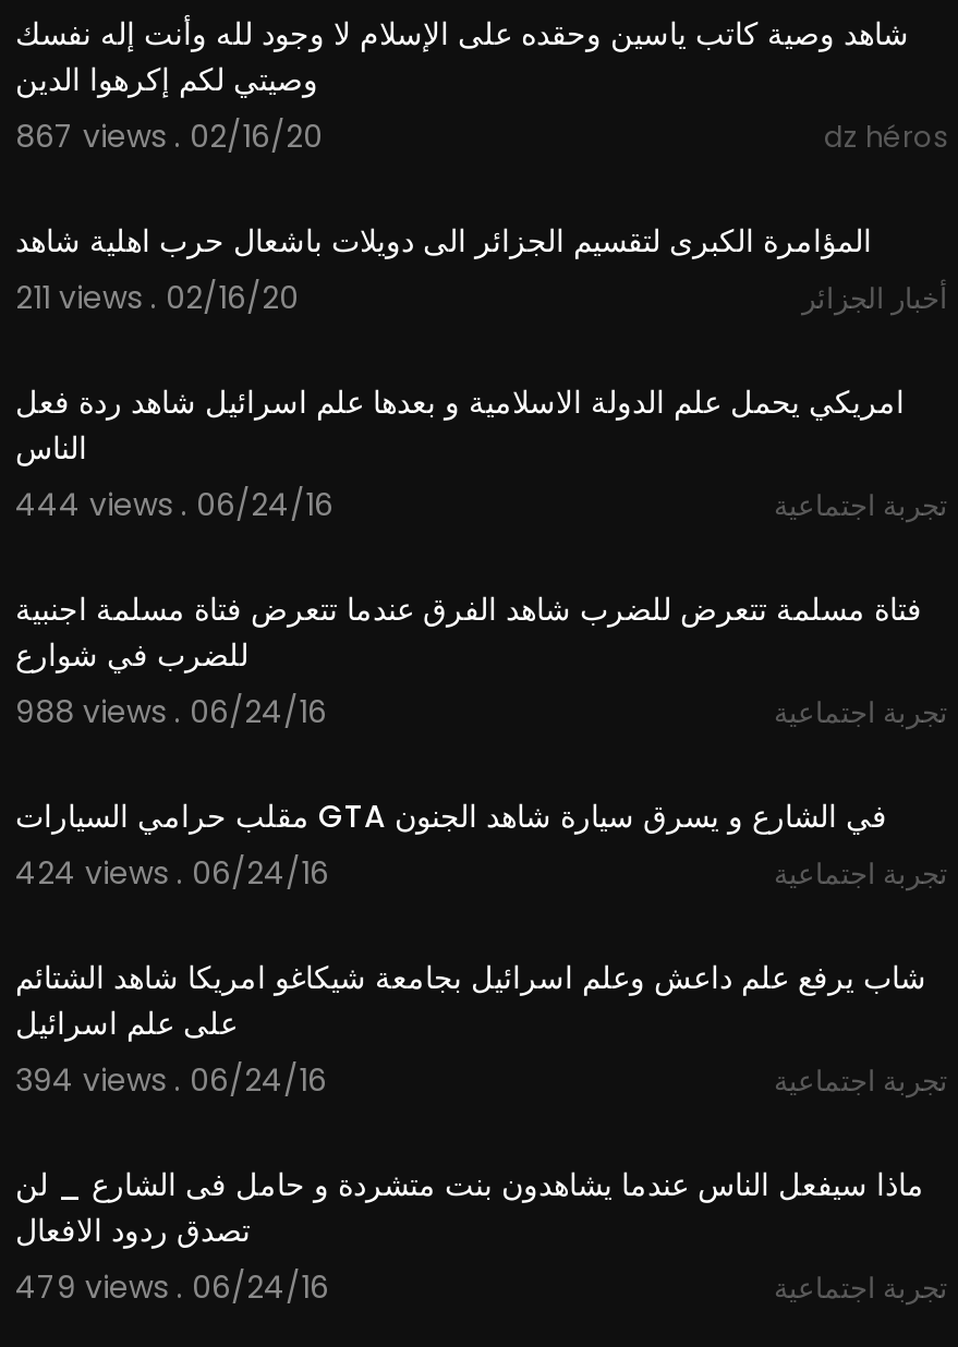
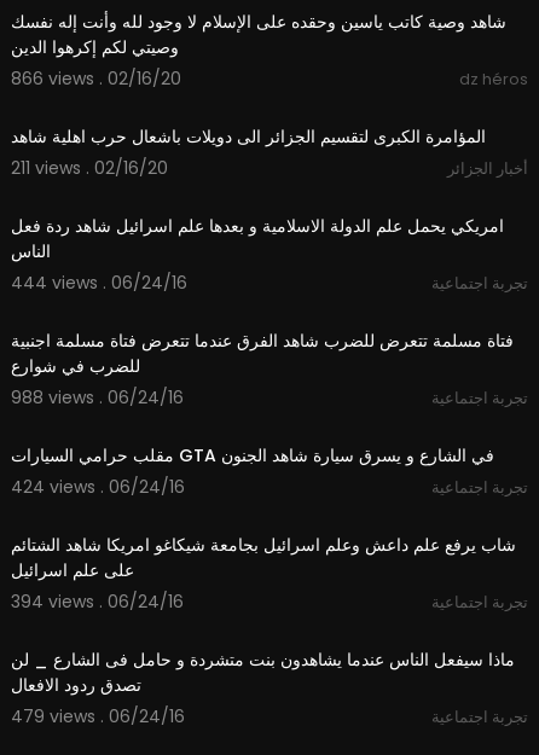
[15,114,323,158] 867 views . 02/16/20 -> [11,66,181,91] 866 views . 02/16/20

